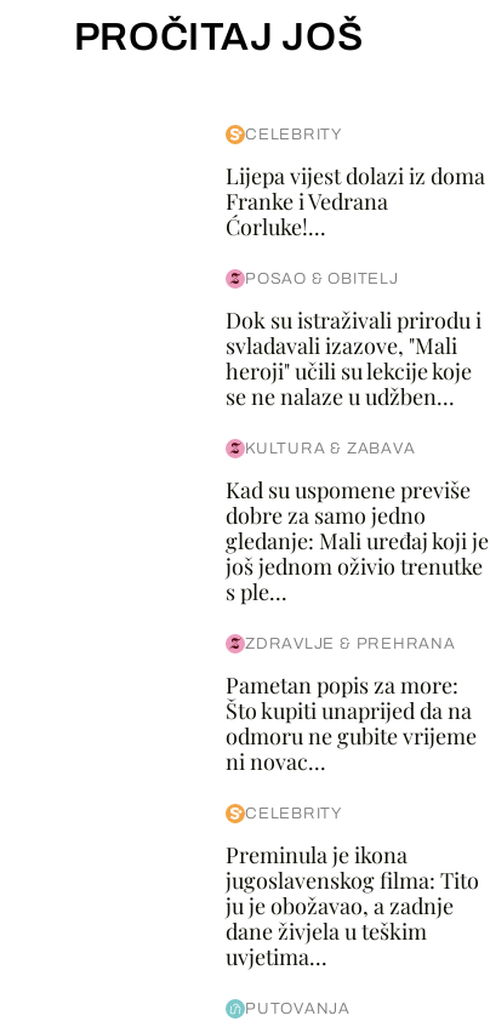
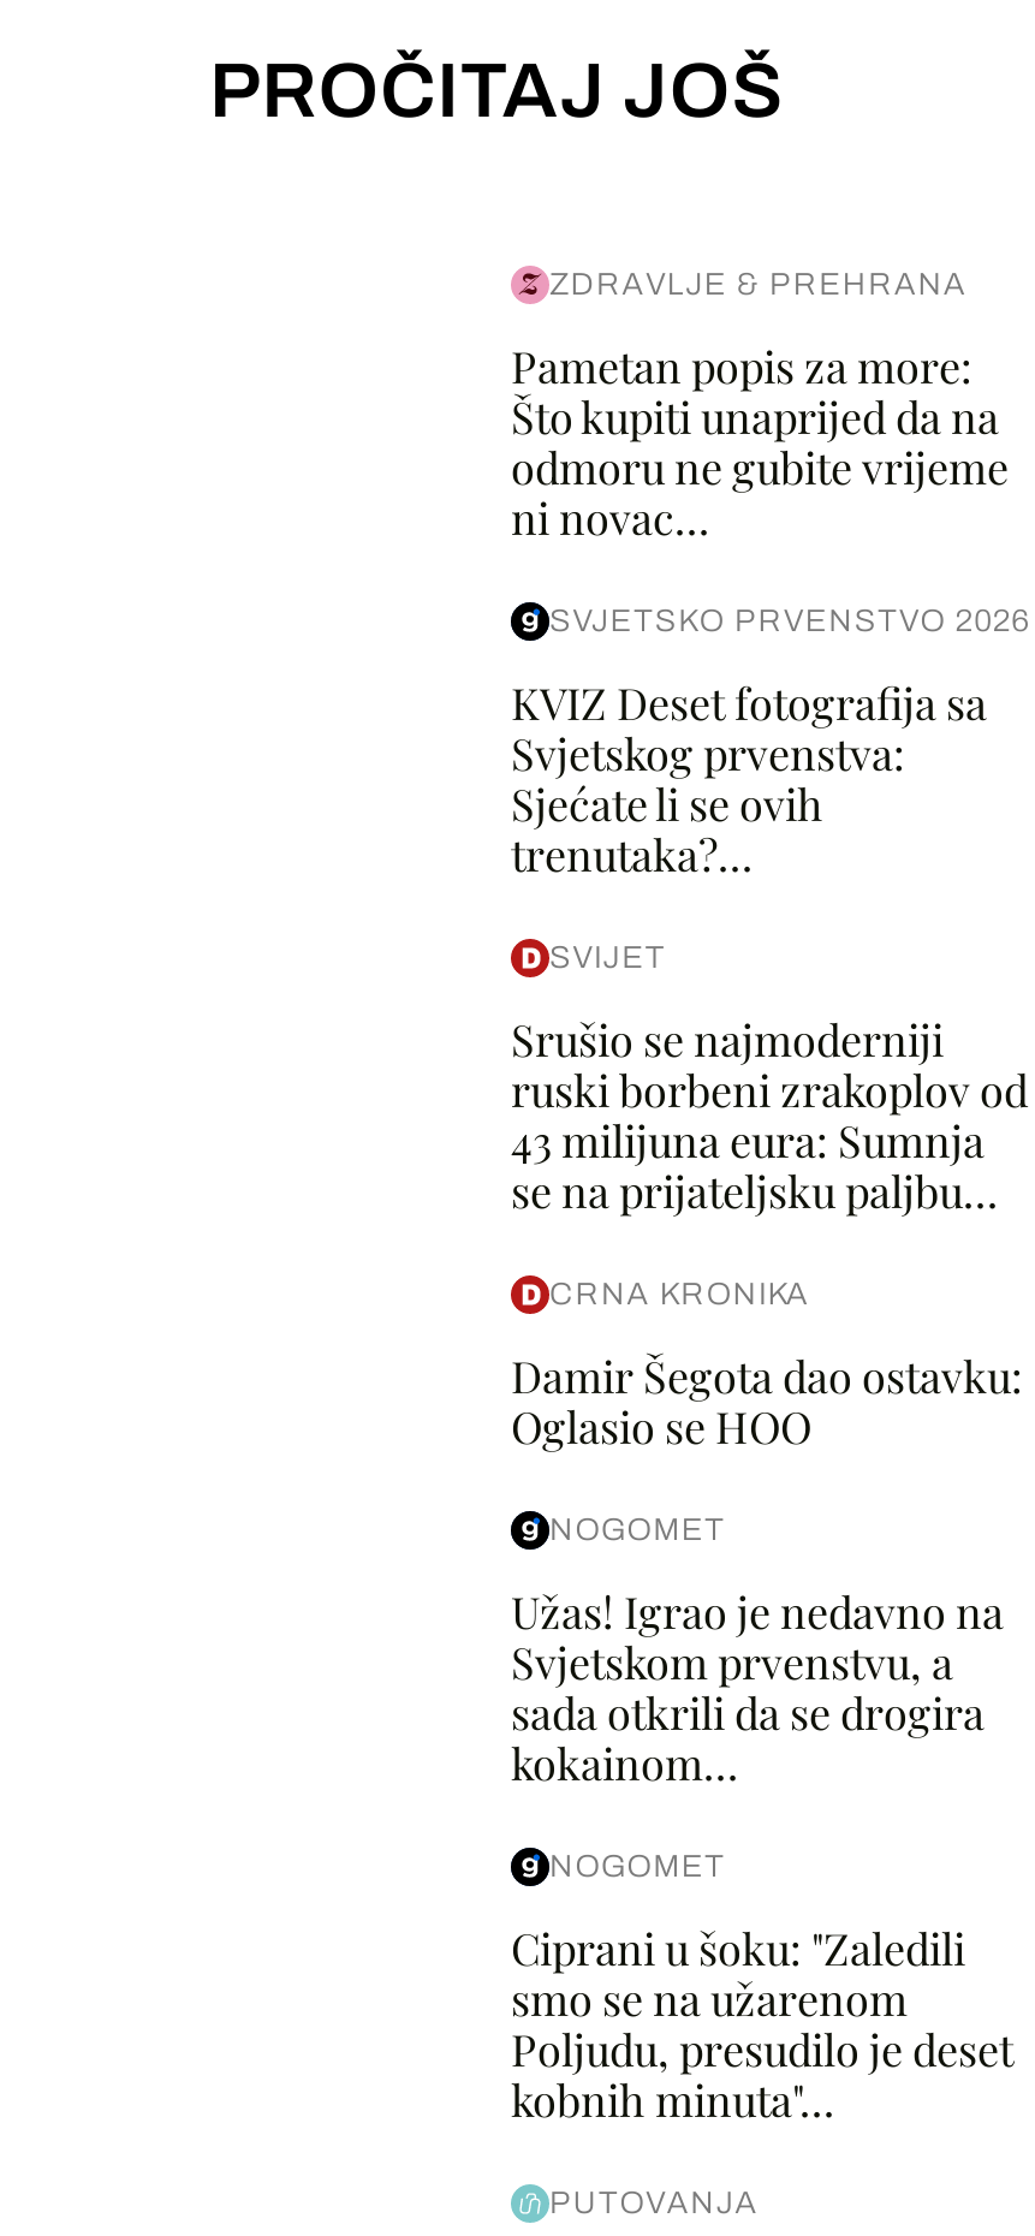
[226,126,489,606] CELEBRITY | Lijepa vijest dolazi iz doma | Franke i Vedrana | Ćorluke!... | POSAO & OBITELJ | Dok su istraživali prirodu i | svladavali izazove, "Mali | heroji" učili su lekcije koje | se ne nalaze u udžben... | KULTURA & ZABAVA | Kad su uspomene previše | dobre za samo jedno | gledanje: Mali uređaj koji je | još jednom oživio trenutke | s ple... -> none
moved [226,635,477,776] -> [511,267,1009,546]: ZDRAVLJE & PREHRANA | Pametan popis za more: | Što kupiti unaprijed da na | odmoru ne gubite vrijeme | ni novac...
[226,805,479,971] CELEBRITY | Preminula je ikona | jugoslavenskog filma: Tito | ju je obožavao, a zadnje | dane živjela u teškim | uvjetima... -> [511,604,1030,2128] SVJETSKO PRVENSTVO 2026 | KVIZ Deset fotografija sa | Svjetskog prvenstva: | Sjećate li se ovih | trenutaka?... | SVIJET | Srušio se najmoderniji | ruski borbeni zrakoplov od | 43 milijuna eura: Sumnja | se na prijateljsku paljbu... | CRNA KRONIKA | Damir Šegota dao ostavku: | Oglasio se HOO | NOGOMET | Užas! Igrao je nedavno na | Svjetskom prvenstvu, a | sada otkrili da se drogira | kokainom... | NOGOMET | Ciprani u šoku: "Zaledili | smo se na užarenom | Poljudu, presudilo je deset | kobnih minuta"...

